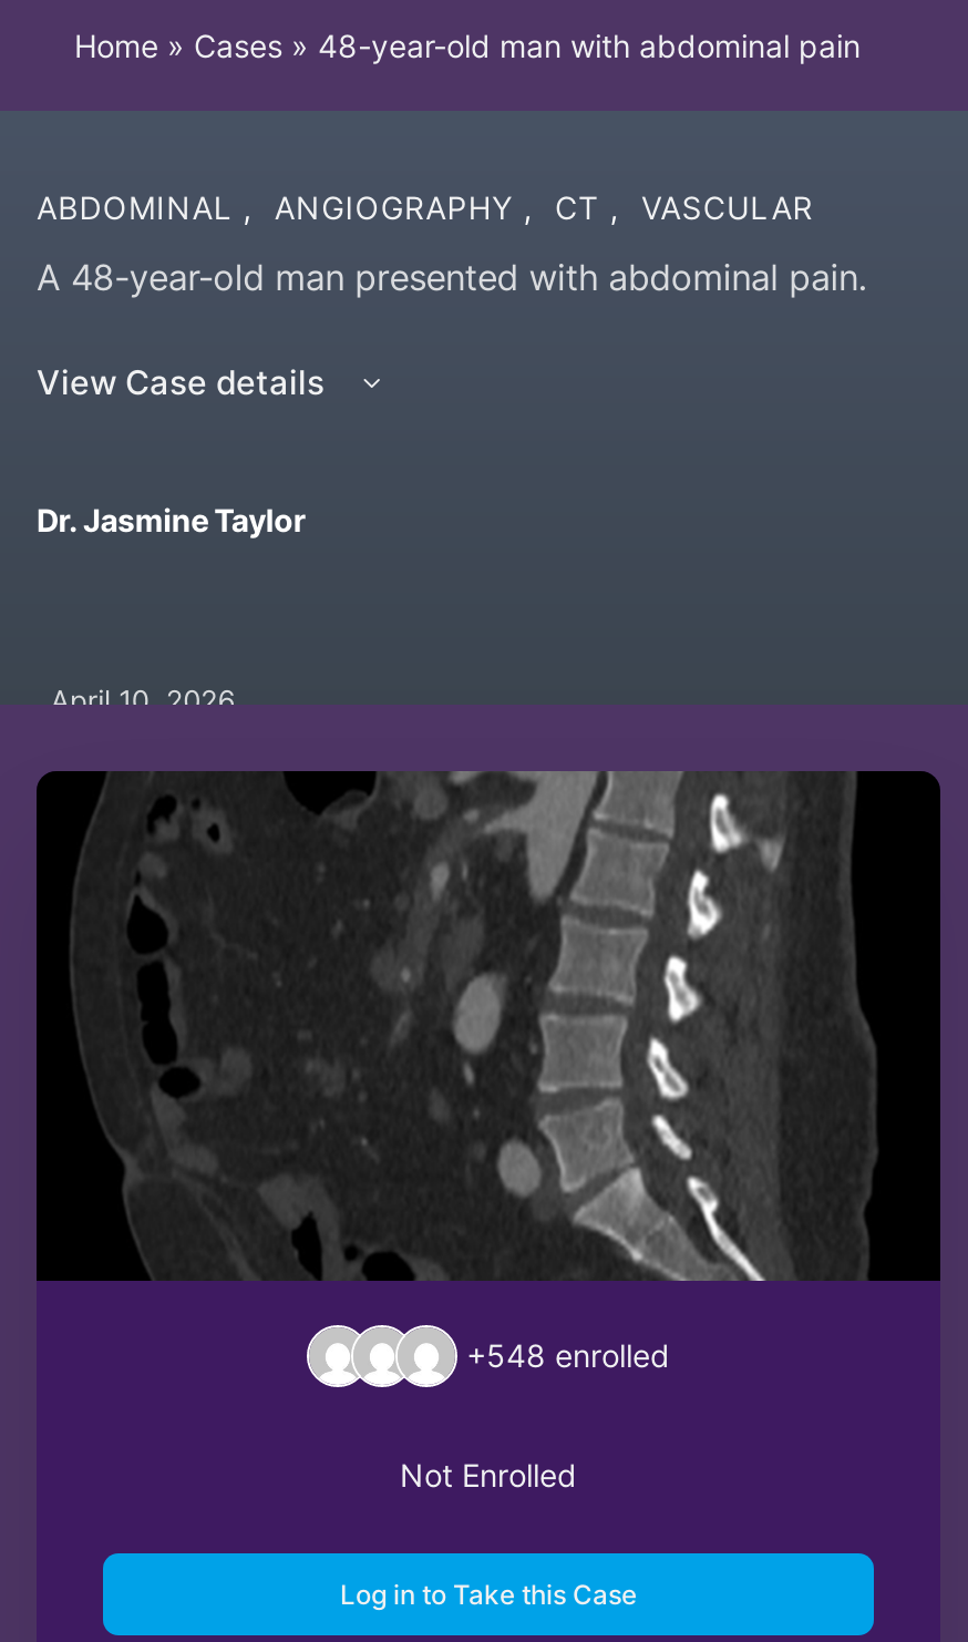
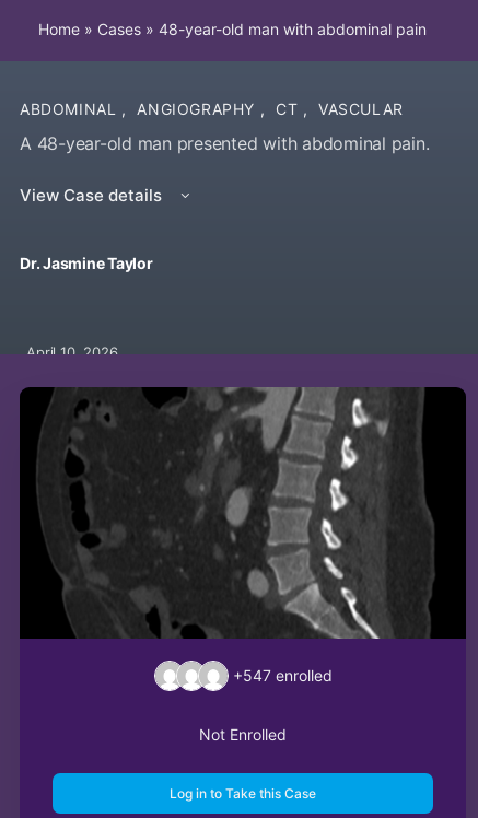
[466,1335,670,1373] +548 enrolled -> [232,665,332,684] +547 enrolled

